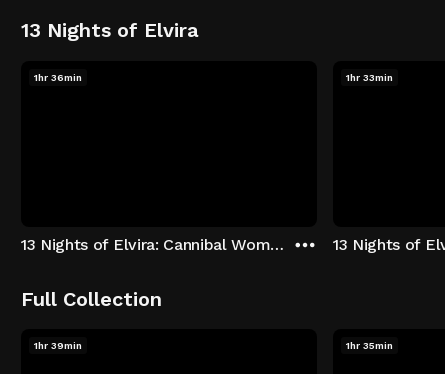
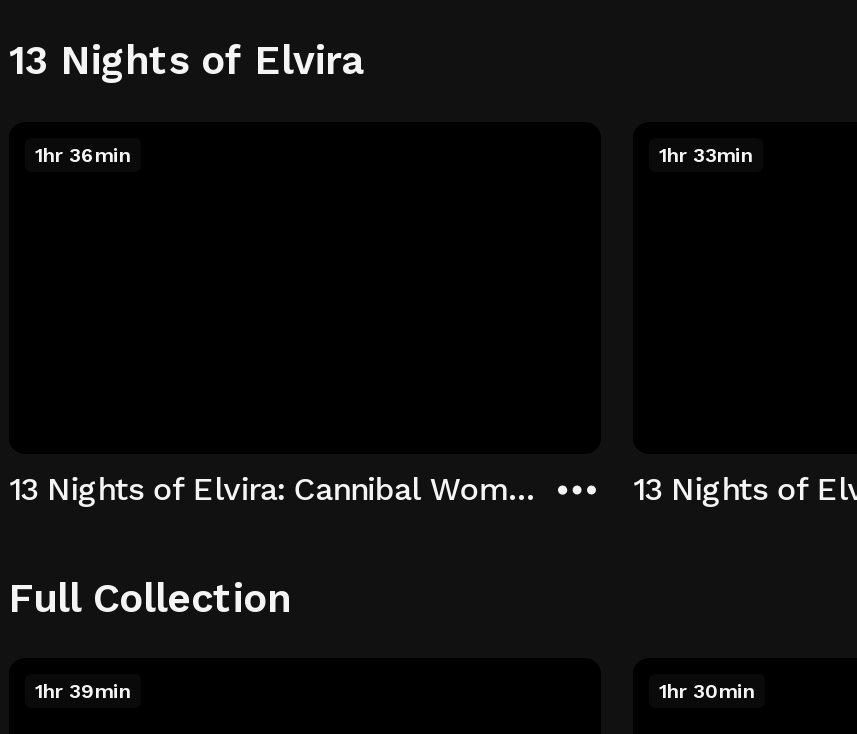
[346,340,393,351] 1hr 35min -> [659,680,755,702] 1hr 30min

